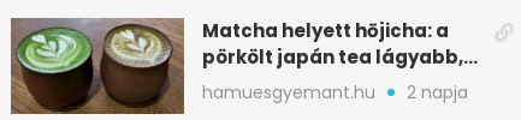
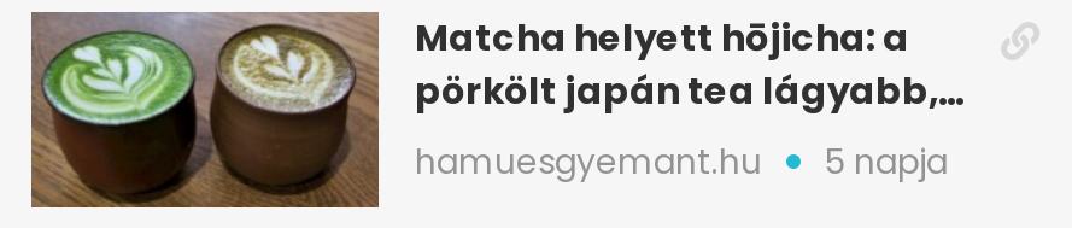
[407,80,468,104] 2 napja -> [825,138,948,187] 5 napja

